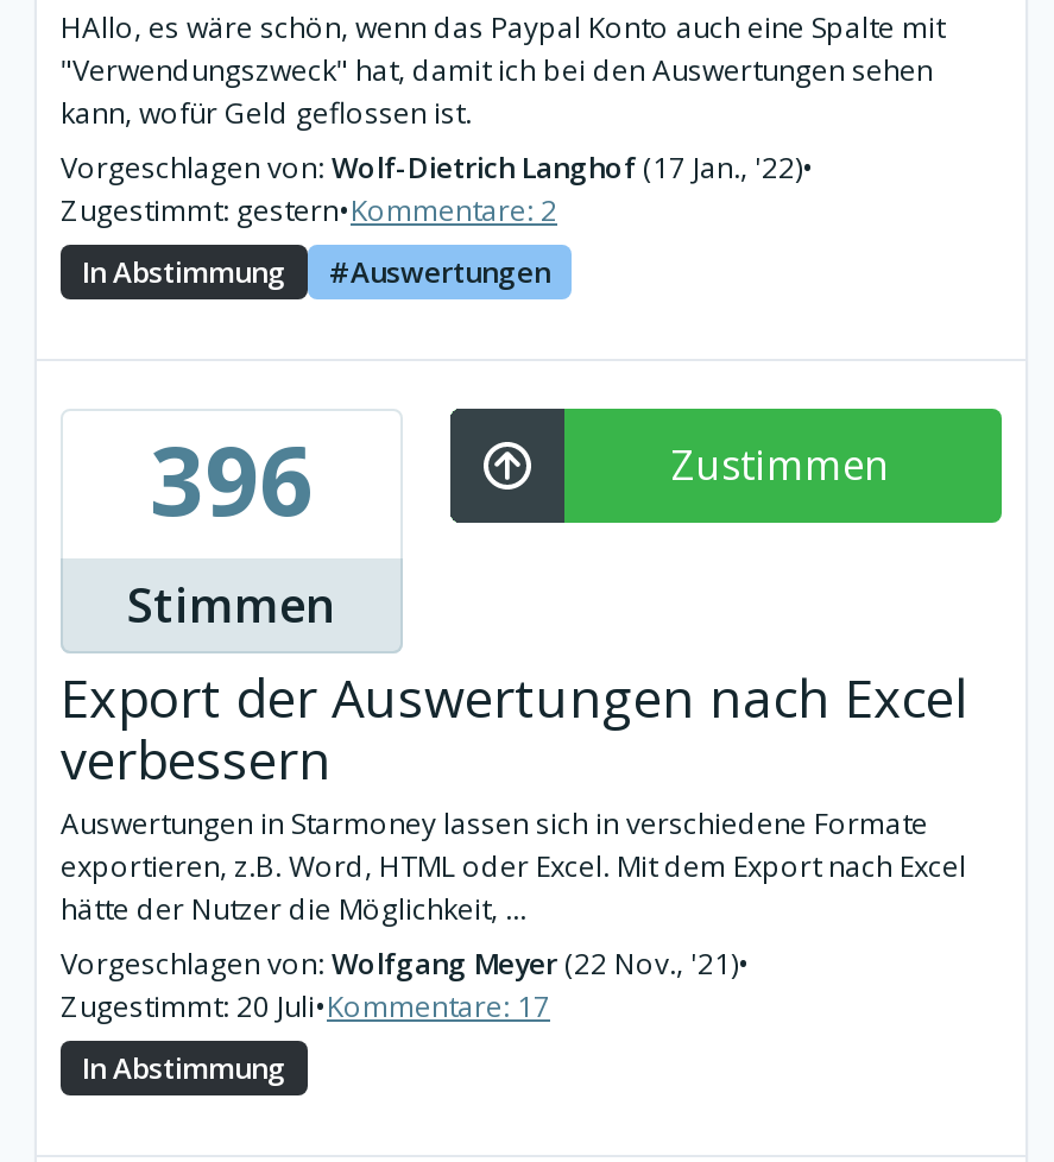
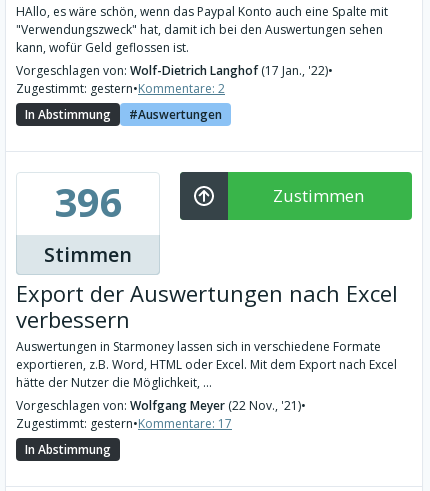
[61,986,550,1027] Zugestimmt: 20 Juli•Kommentare: 17 -> [16,415,232,432] Zugestimmt: gestern•Kommentare: 17

